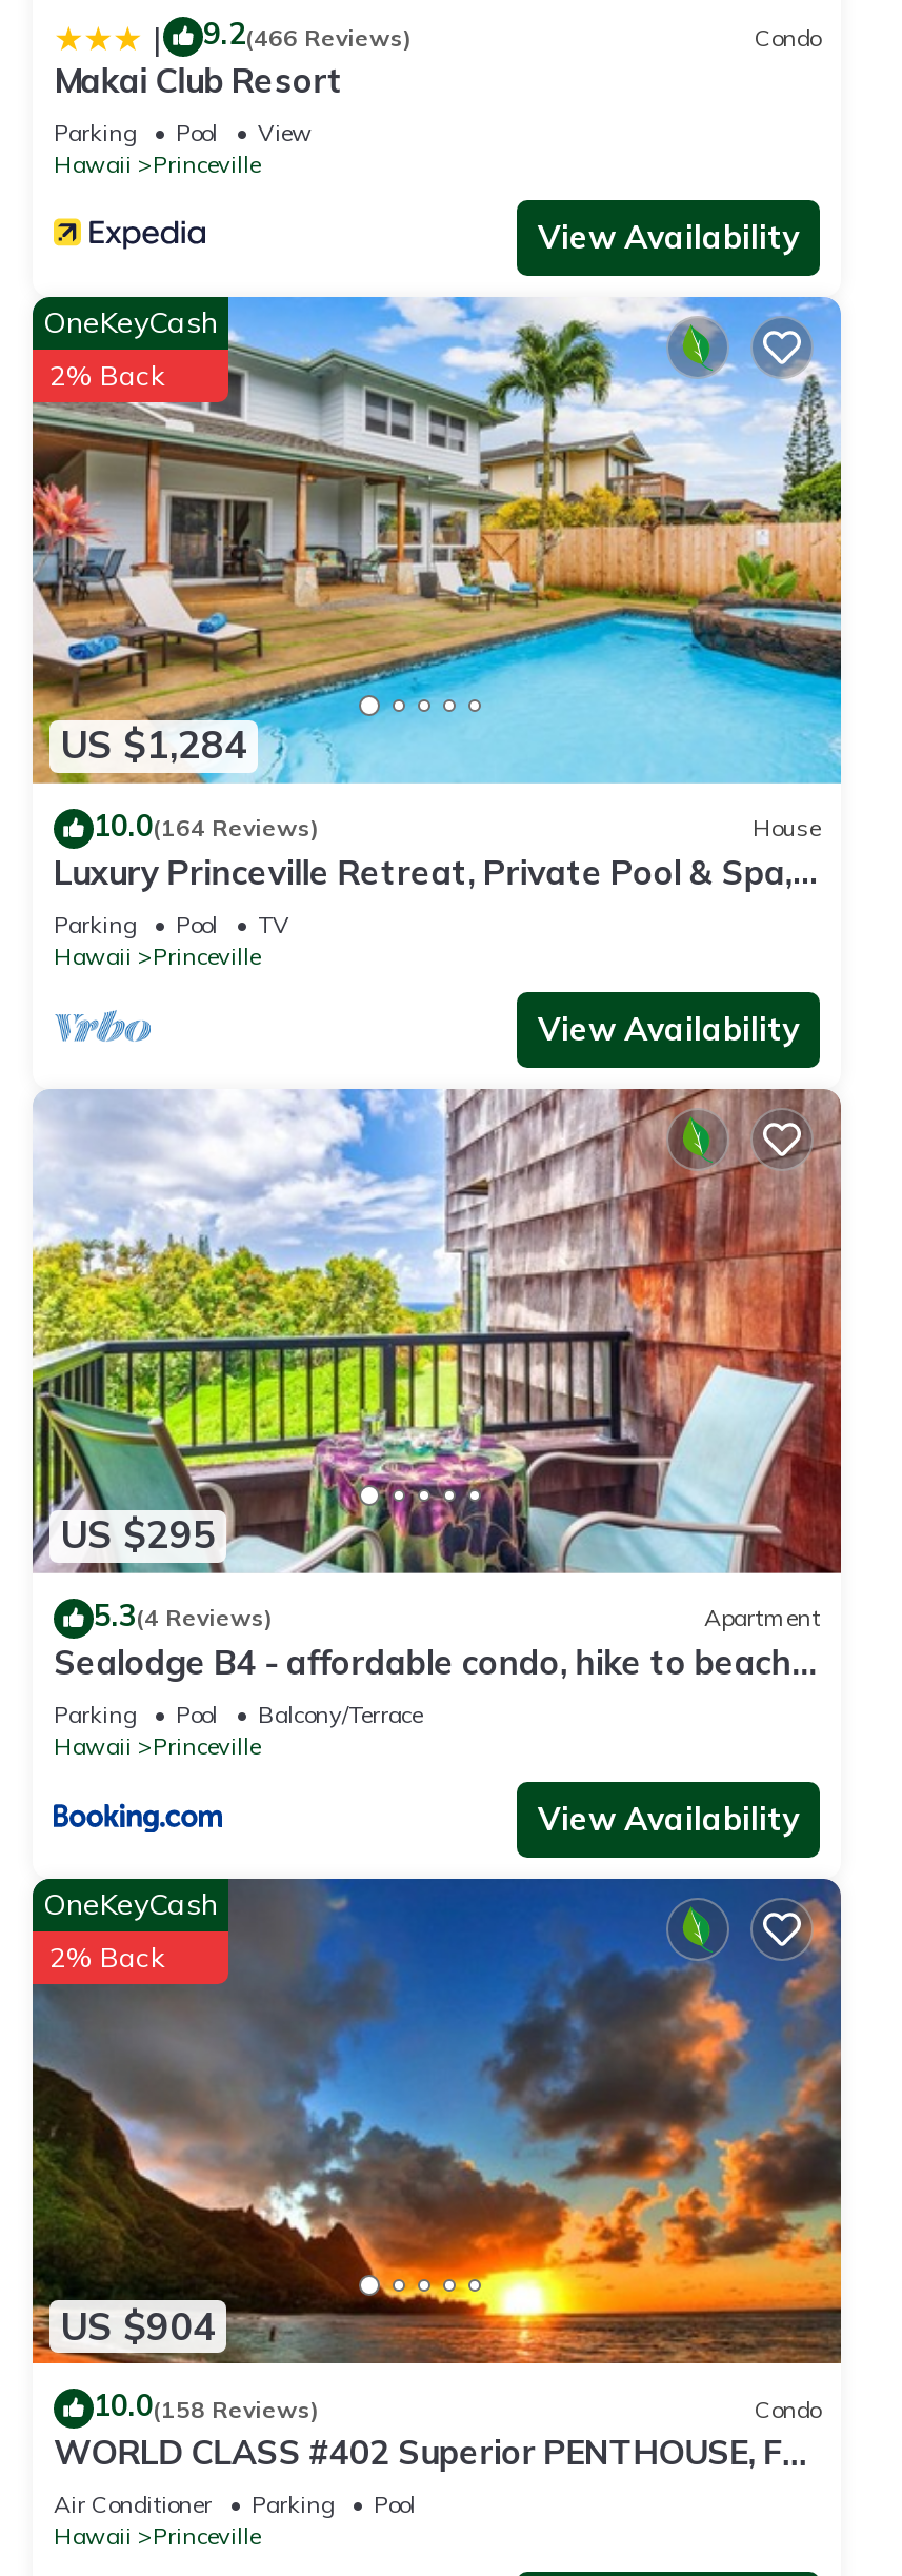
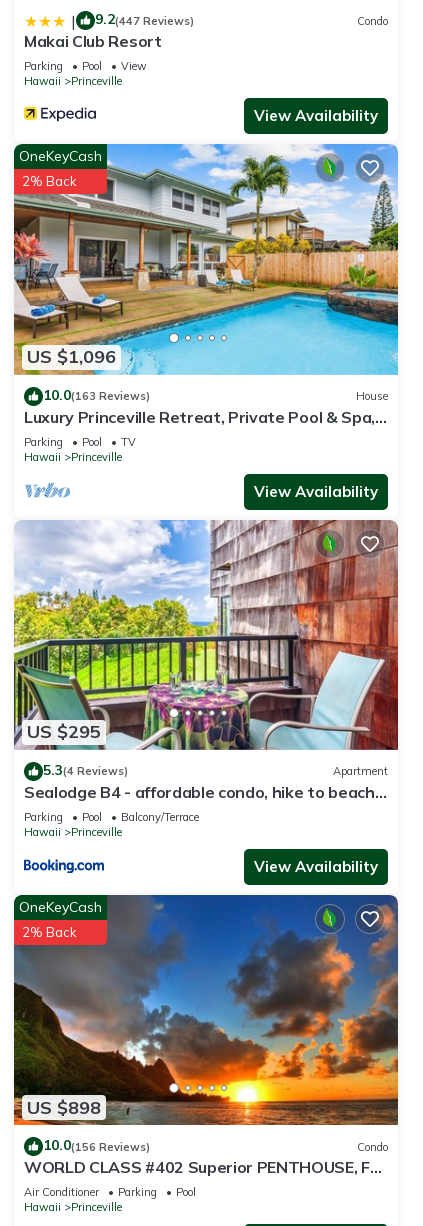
[203,15,412,53] 9.2(466 Reviews) -> [95,10,194,28] 9.2(447 Reviews)
[60,721,247,769] US $1,284 -> [27,345,116,368] US $1,096
[94,806,319,844] 10.0(164 Reviews) -> [43,386,150,404] 10.0(163 Reviews)
[60,2302,216,2350] US $904 -> [27,1096,101,1119] US $898
[94,2387,319,2425] 10.0(158 Reviews) -> [43,1136,150,1154] 10.0(156 Reviews)

